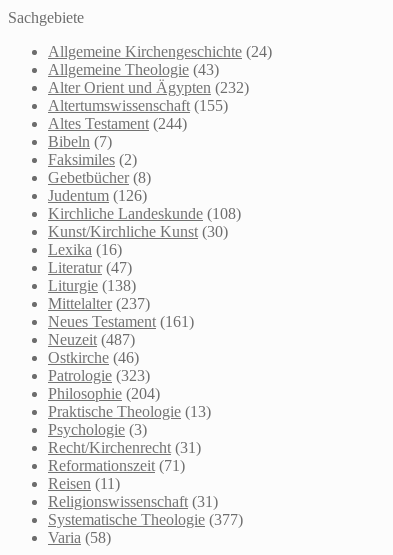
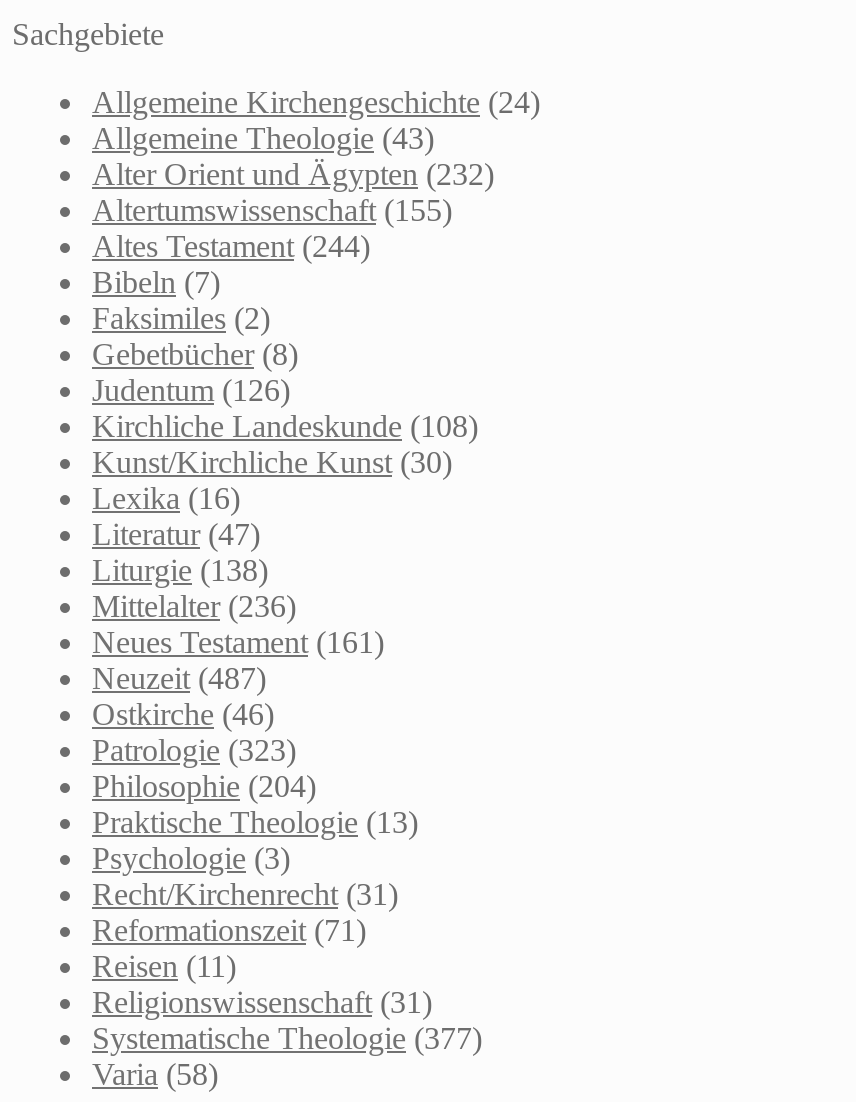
[48,295,150,312] Mittelalter (237) -> [92,589,296,623] Mittelalter (236)

